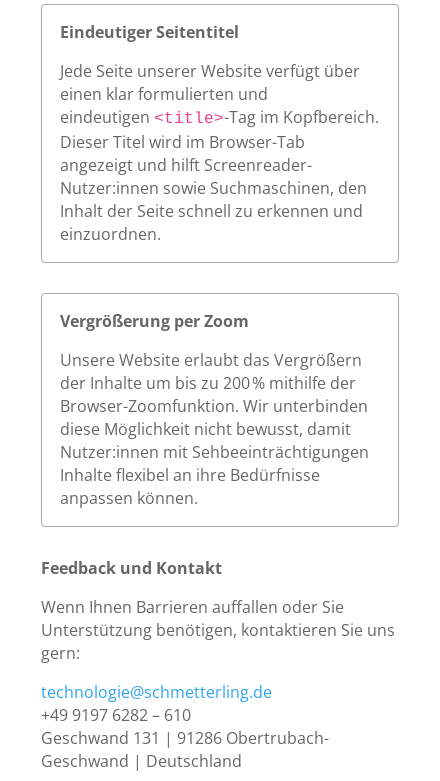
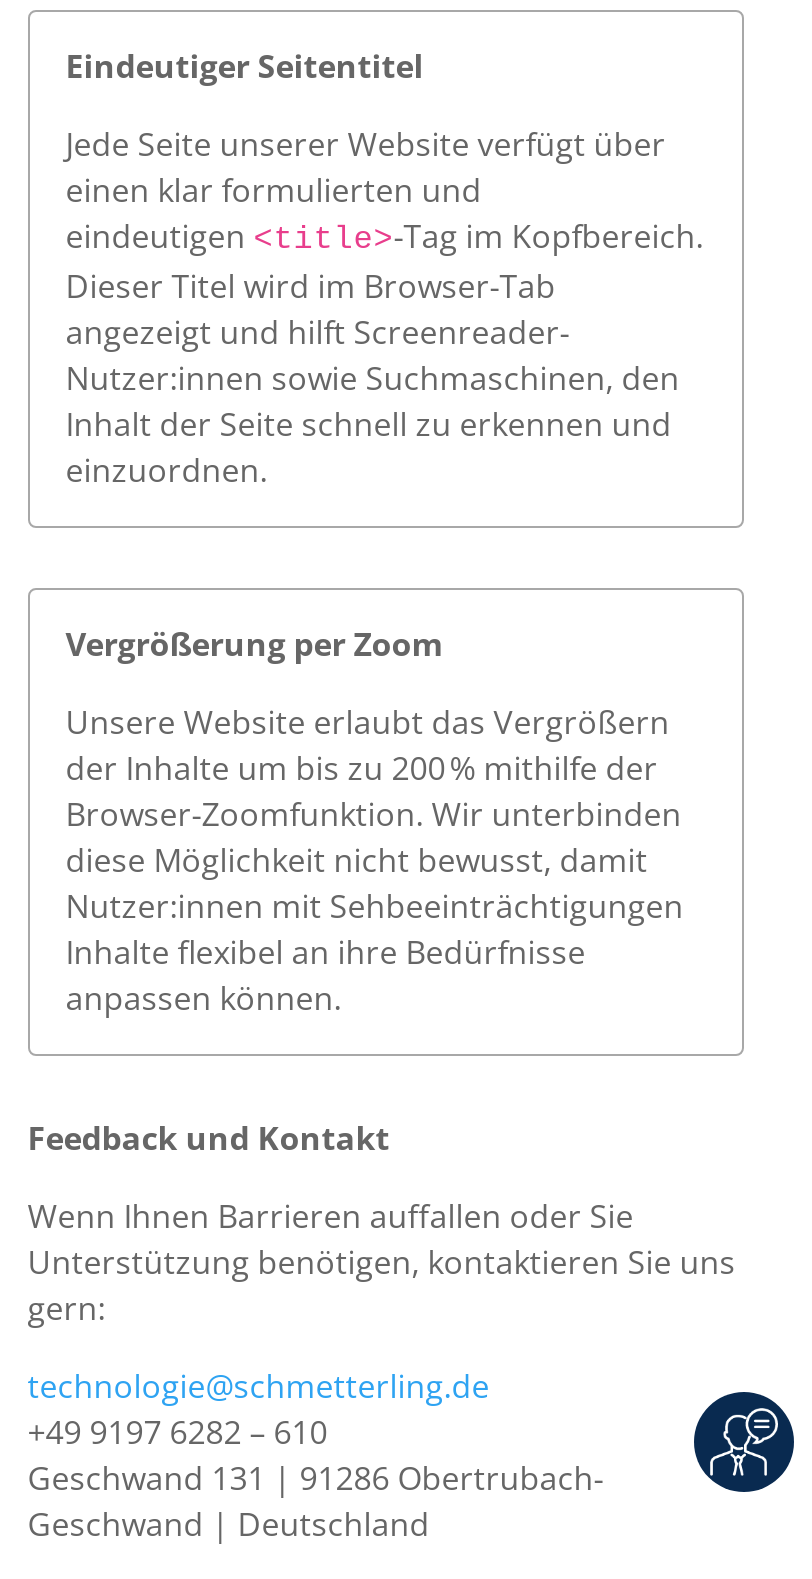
none -> [692,1390,796,1494] [image]

